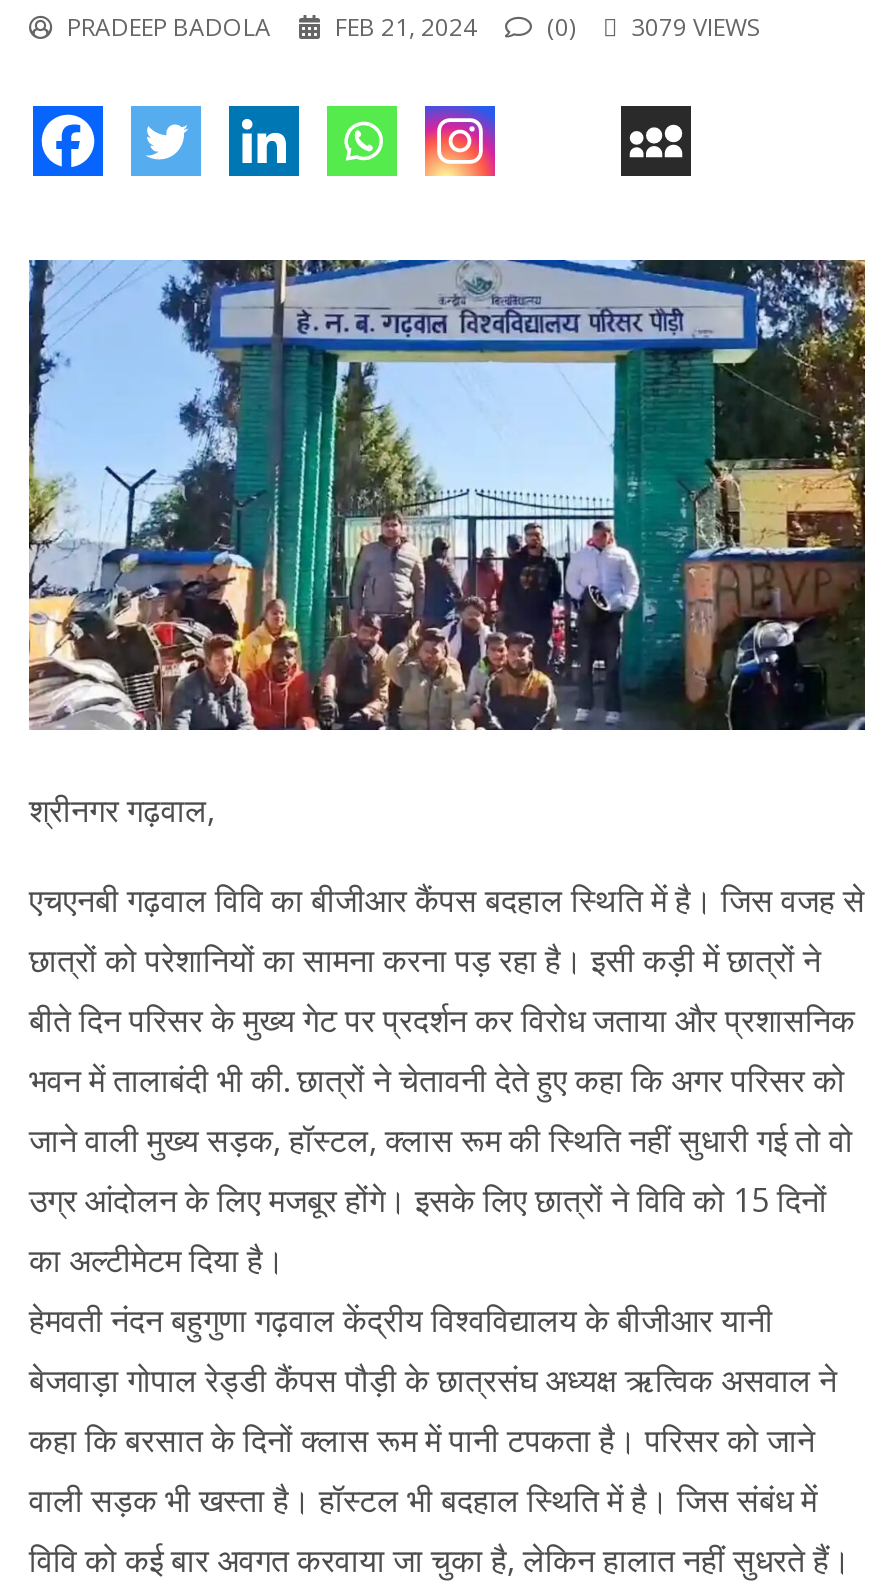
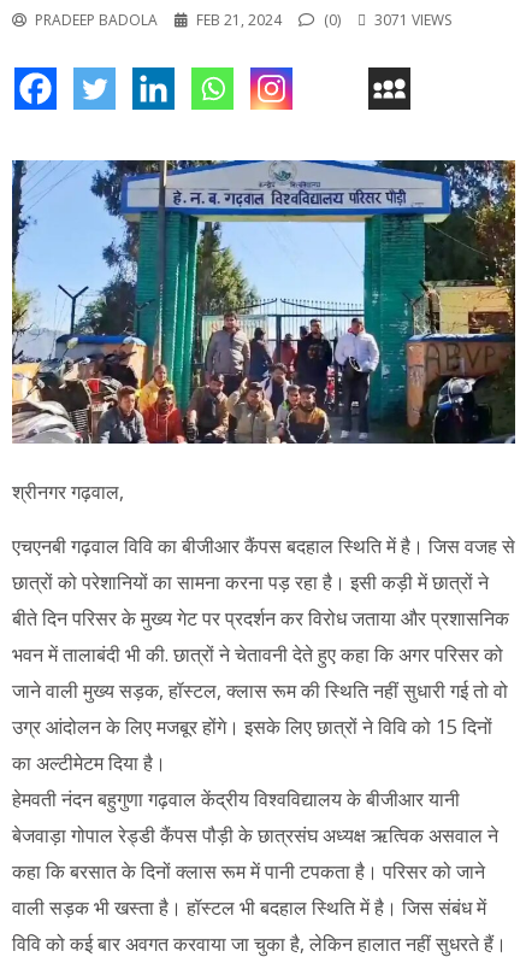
[547,11,759,45] (0) 3079 VIEWS -> [324,10,451,30] (0) 3071 VIEWS

